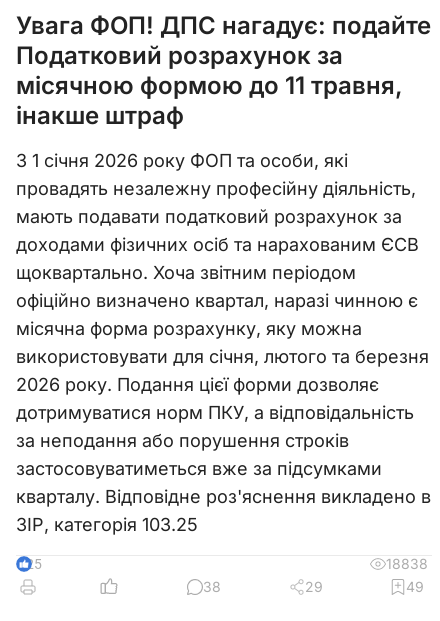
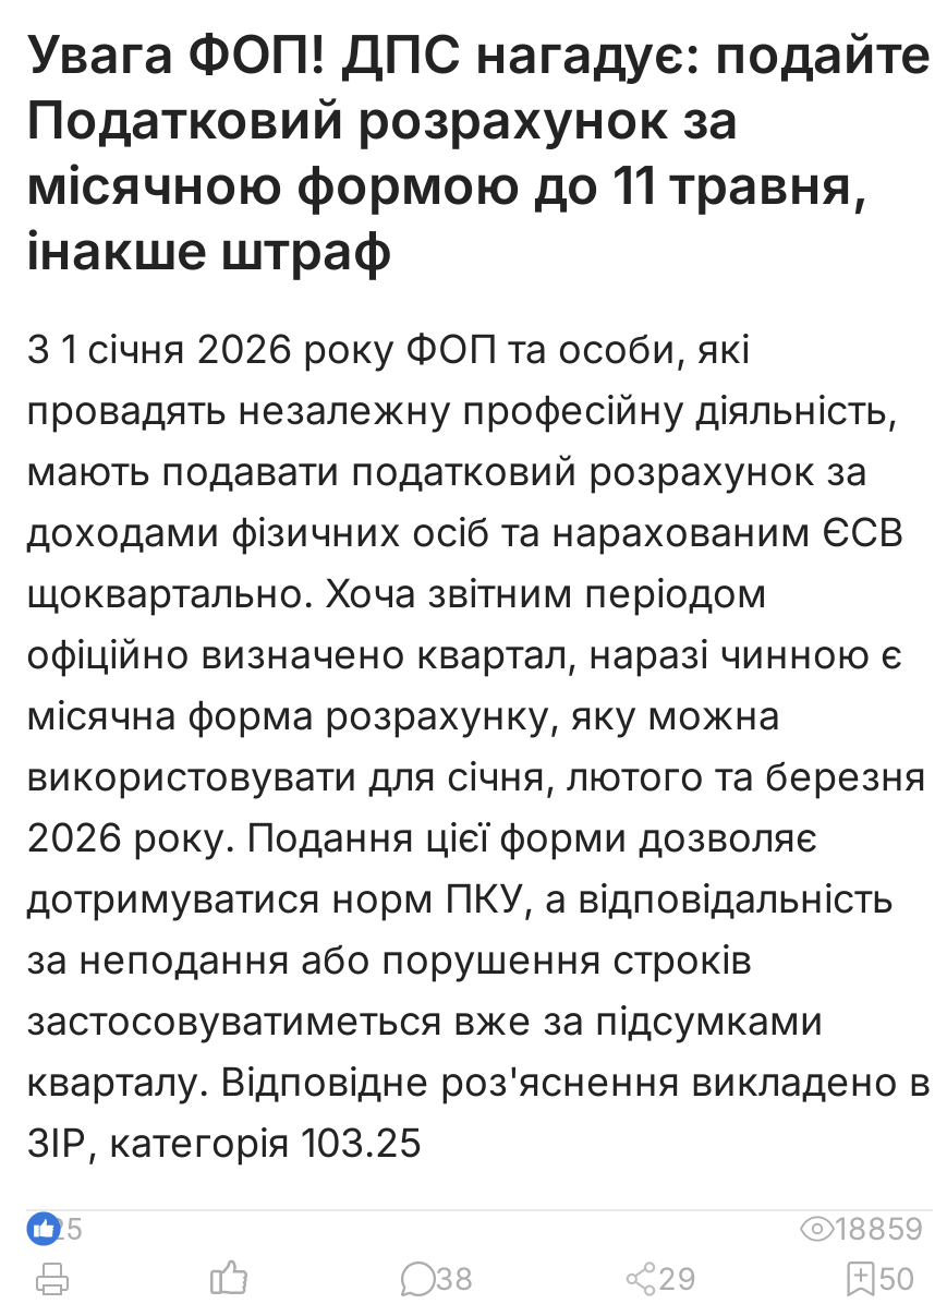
[386,555,428,572] 18838 -> [835,1209,924,1246] 18859
[406,578,424,595] 49 -> [878,1259,915,1296] 50

